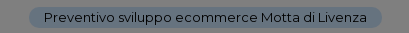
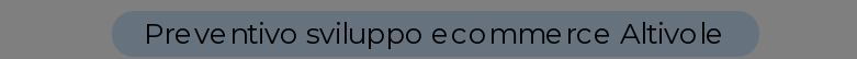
[43,9,366,25] Preventivo sviluppo ecommerce Motta di Livenza -> [144,14,725,49] Preventivo sviluppo ecommerce Altivole

